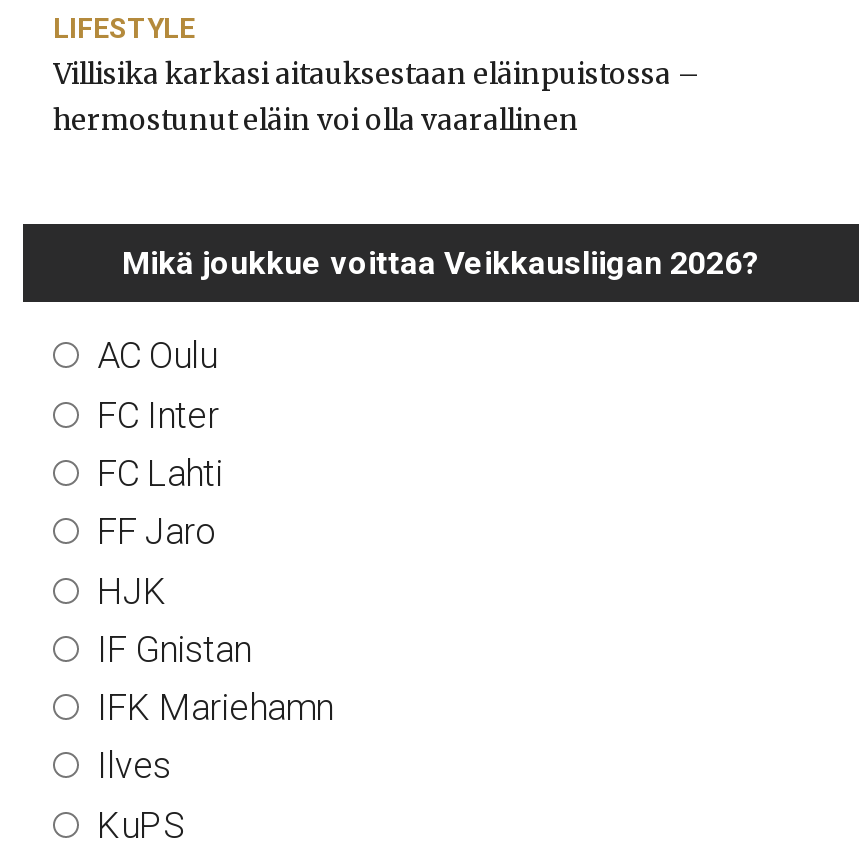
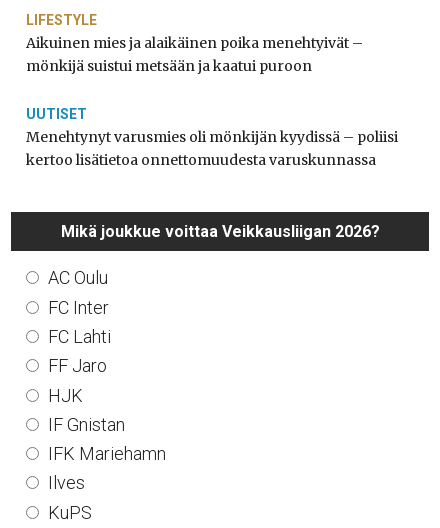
[53,57,699,139] Villisika karkasi aitauksestaan eläinpuistossa – | hermostunut eläin voi olla vaarallinen -> [26,34,398,169] Aikuinen mies ja alaikäinen poika menehtyivät – | mönkijä suistui metsään ja kaatui puroon | UUTISET | Menehtynyt varusmies oli mönkijän kyydissä – poliisi | kertoo lisätietoa onnettomuudesta varuskunnassa

